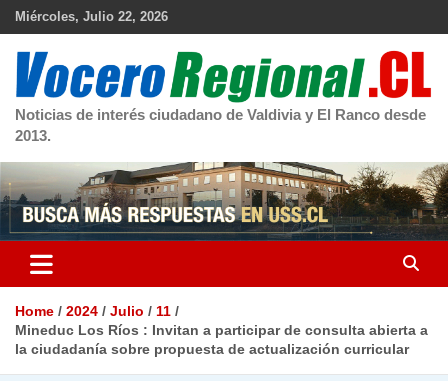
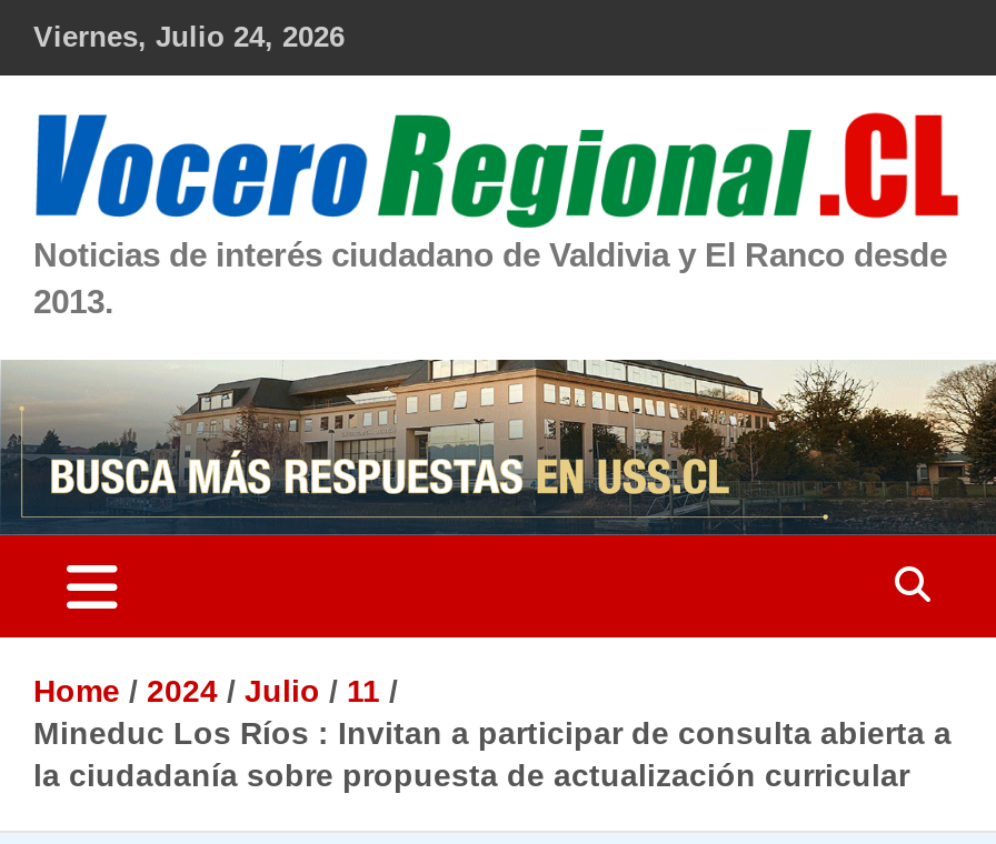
[15,9,168,24] Miércoles, Julio 22, 2026 -> [33,20,345,53] Viernes, Julio 24, 2026

